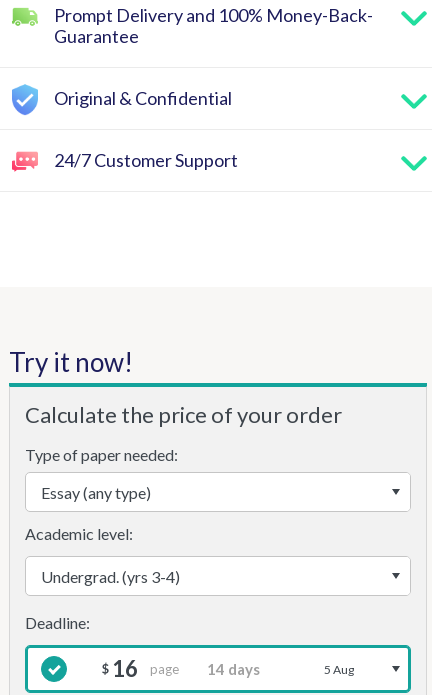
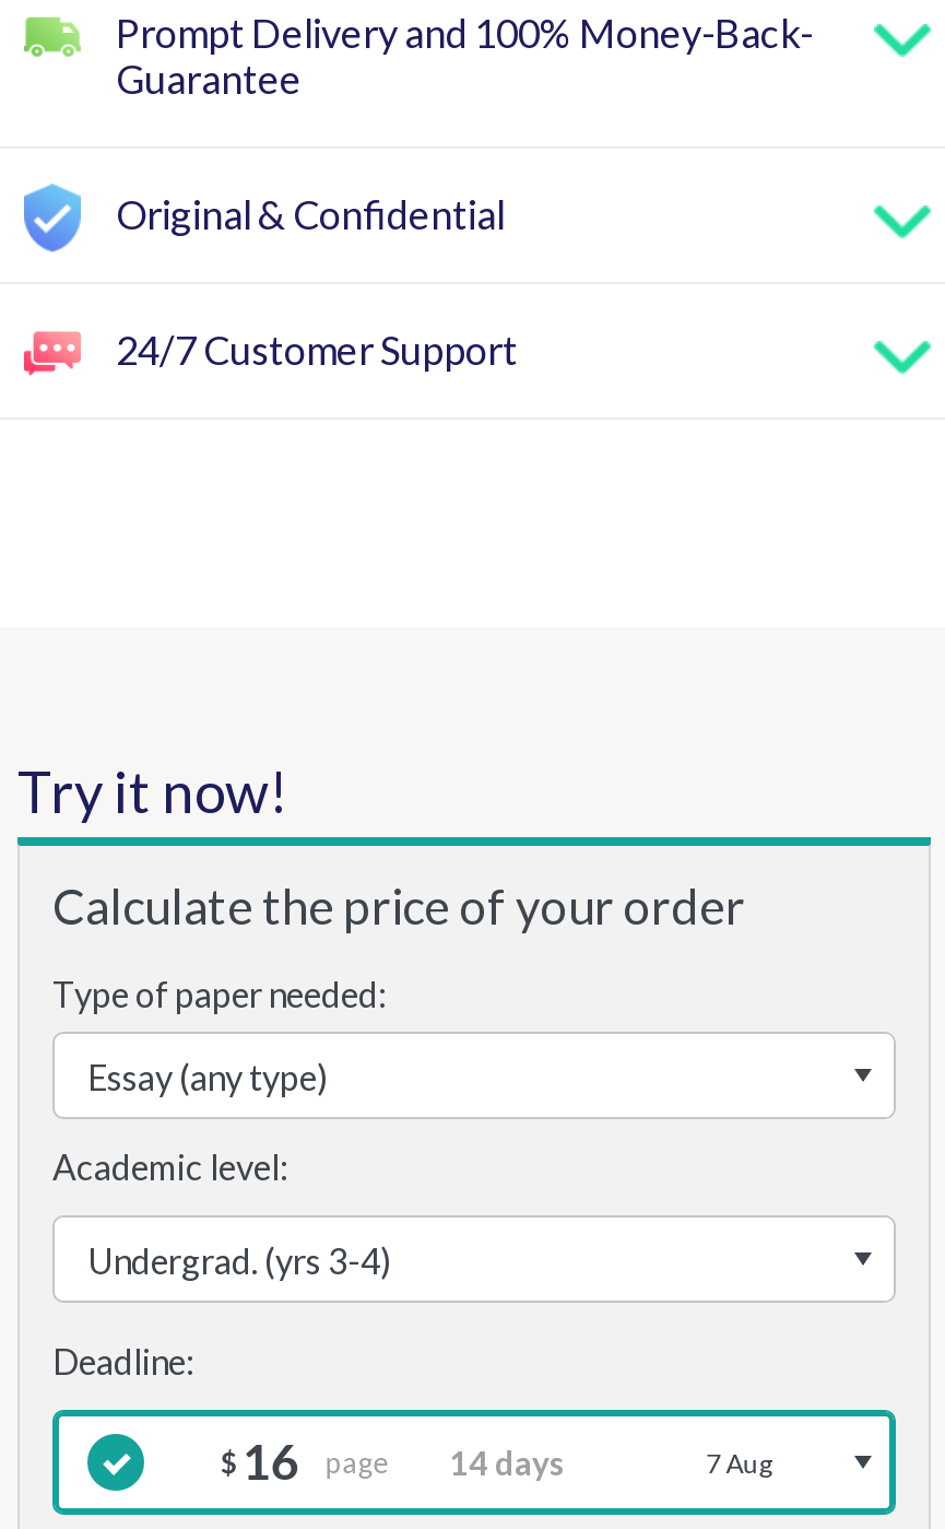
[324,661,354,676] 5 Aug -> [706,1446,772,1479] 7 Aug

